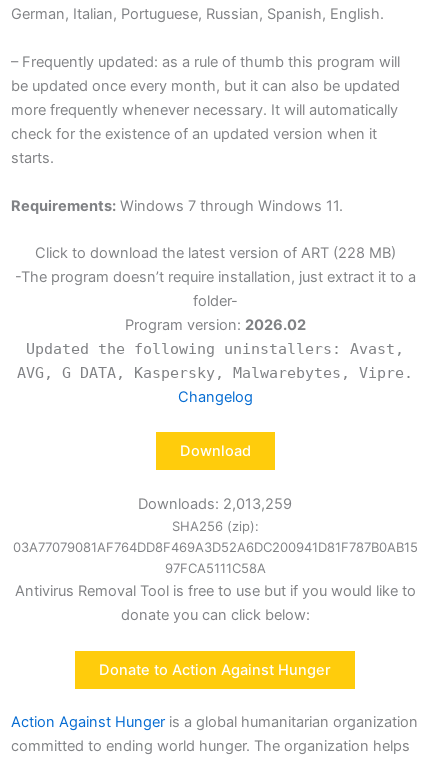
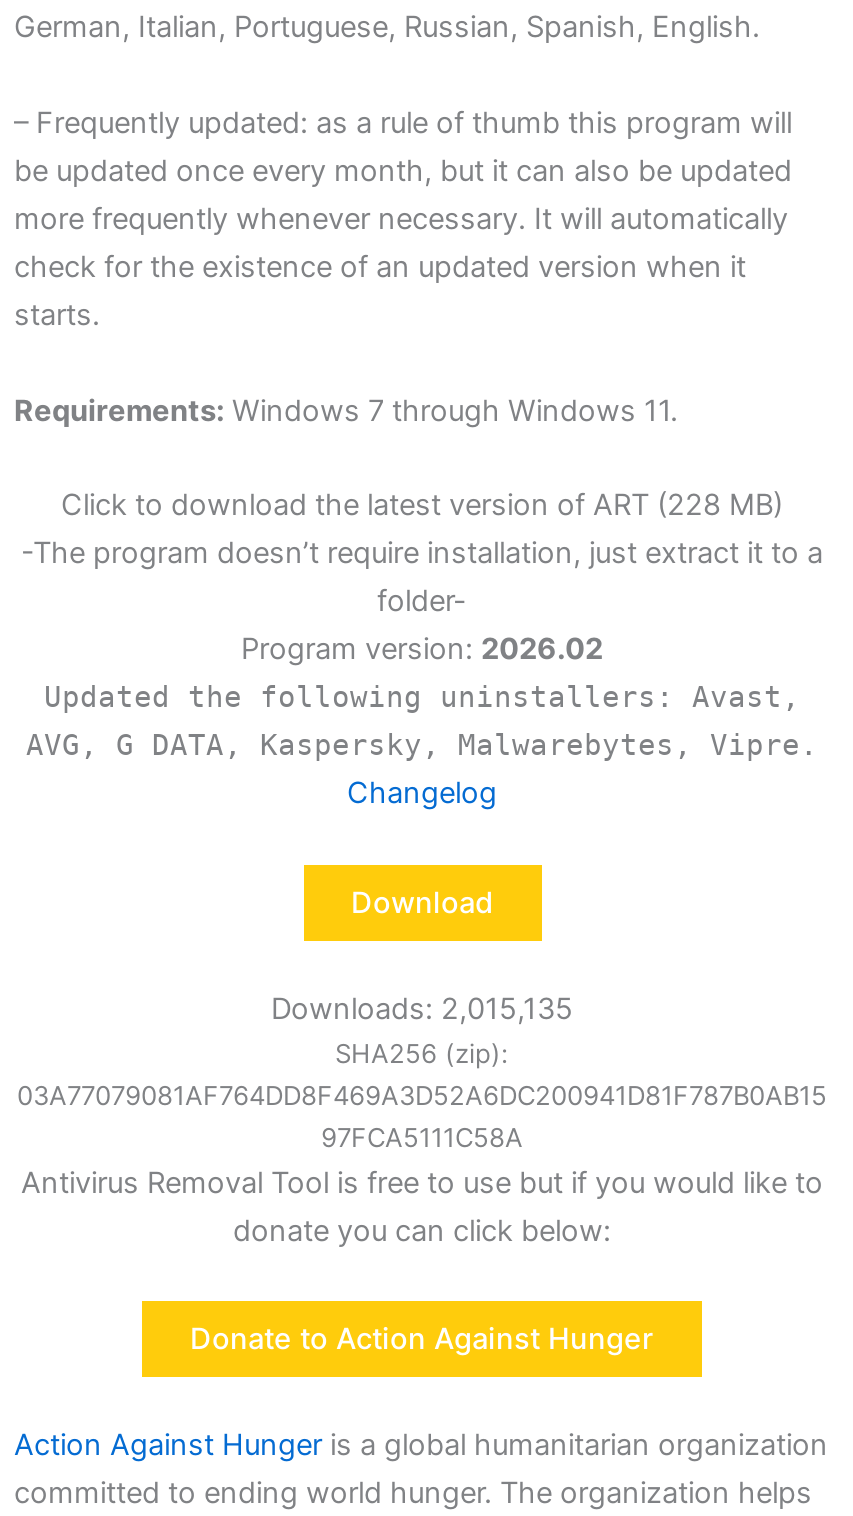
[138,495,292,513] Downloads: 2,013,259 -> [271,990,573,1026] Downloads: 2,015,135

